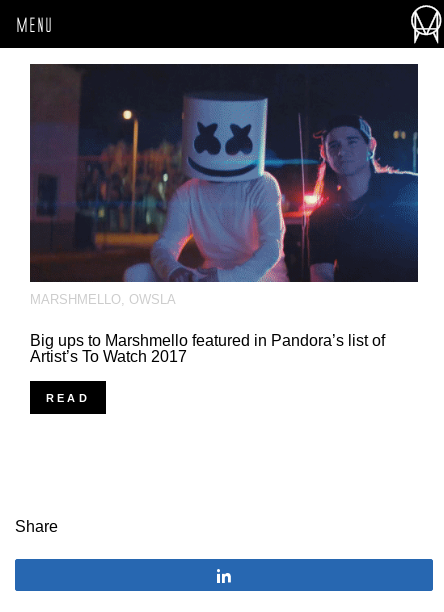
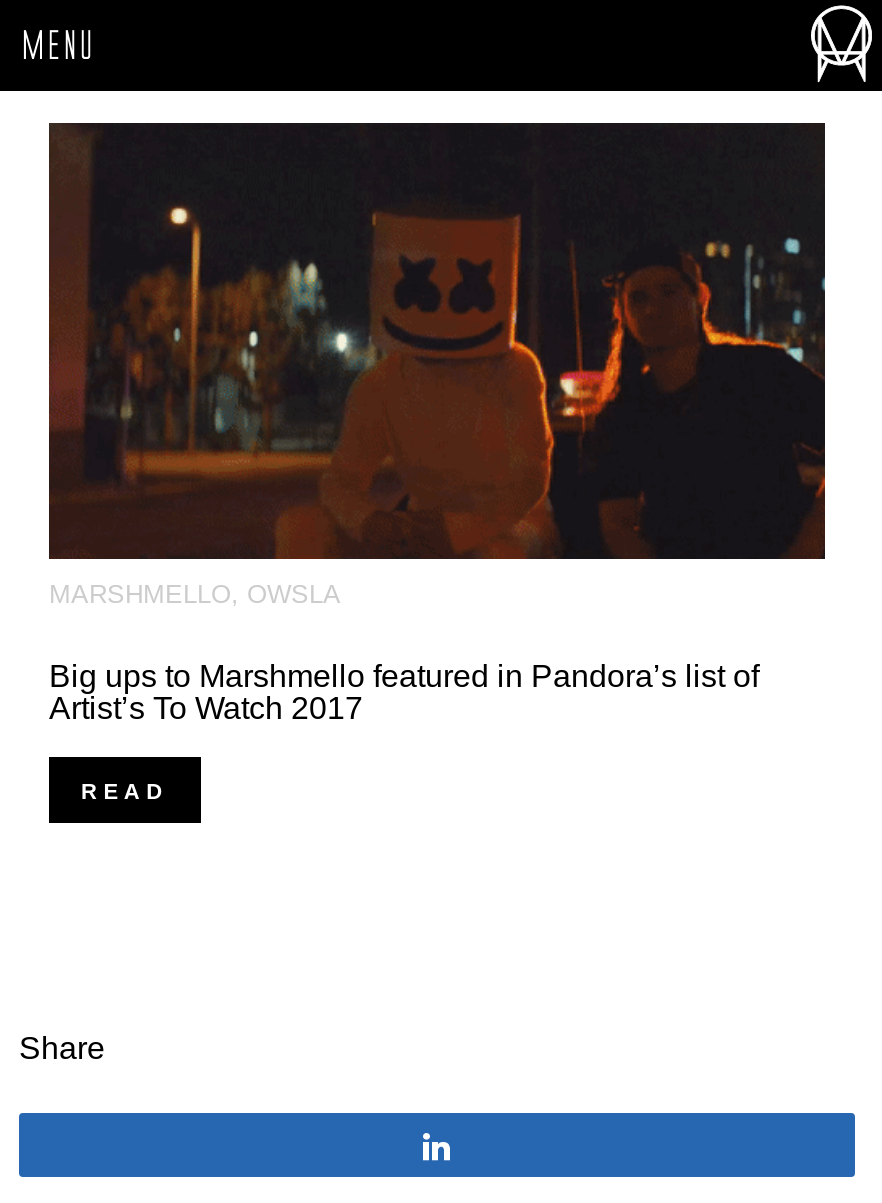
[30,69,419,283] [image] -> [49,137,827,561] [image]

